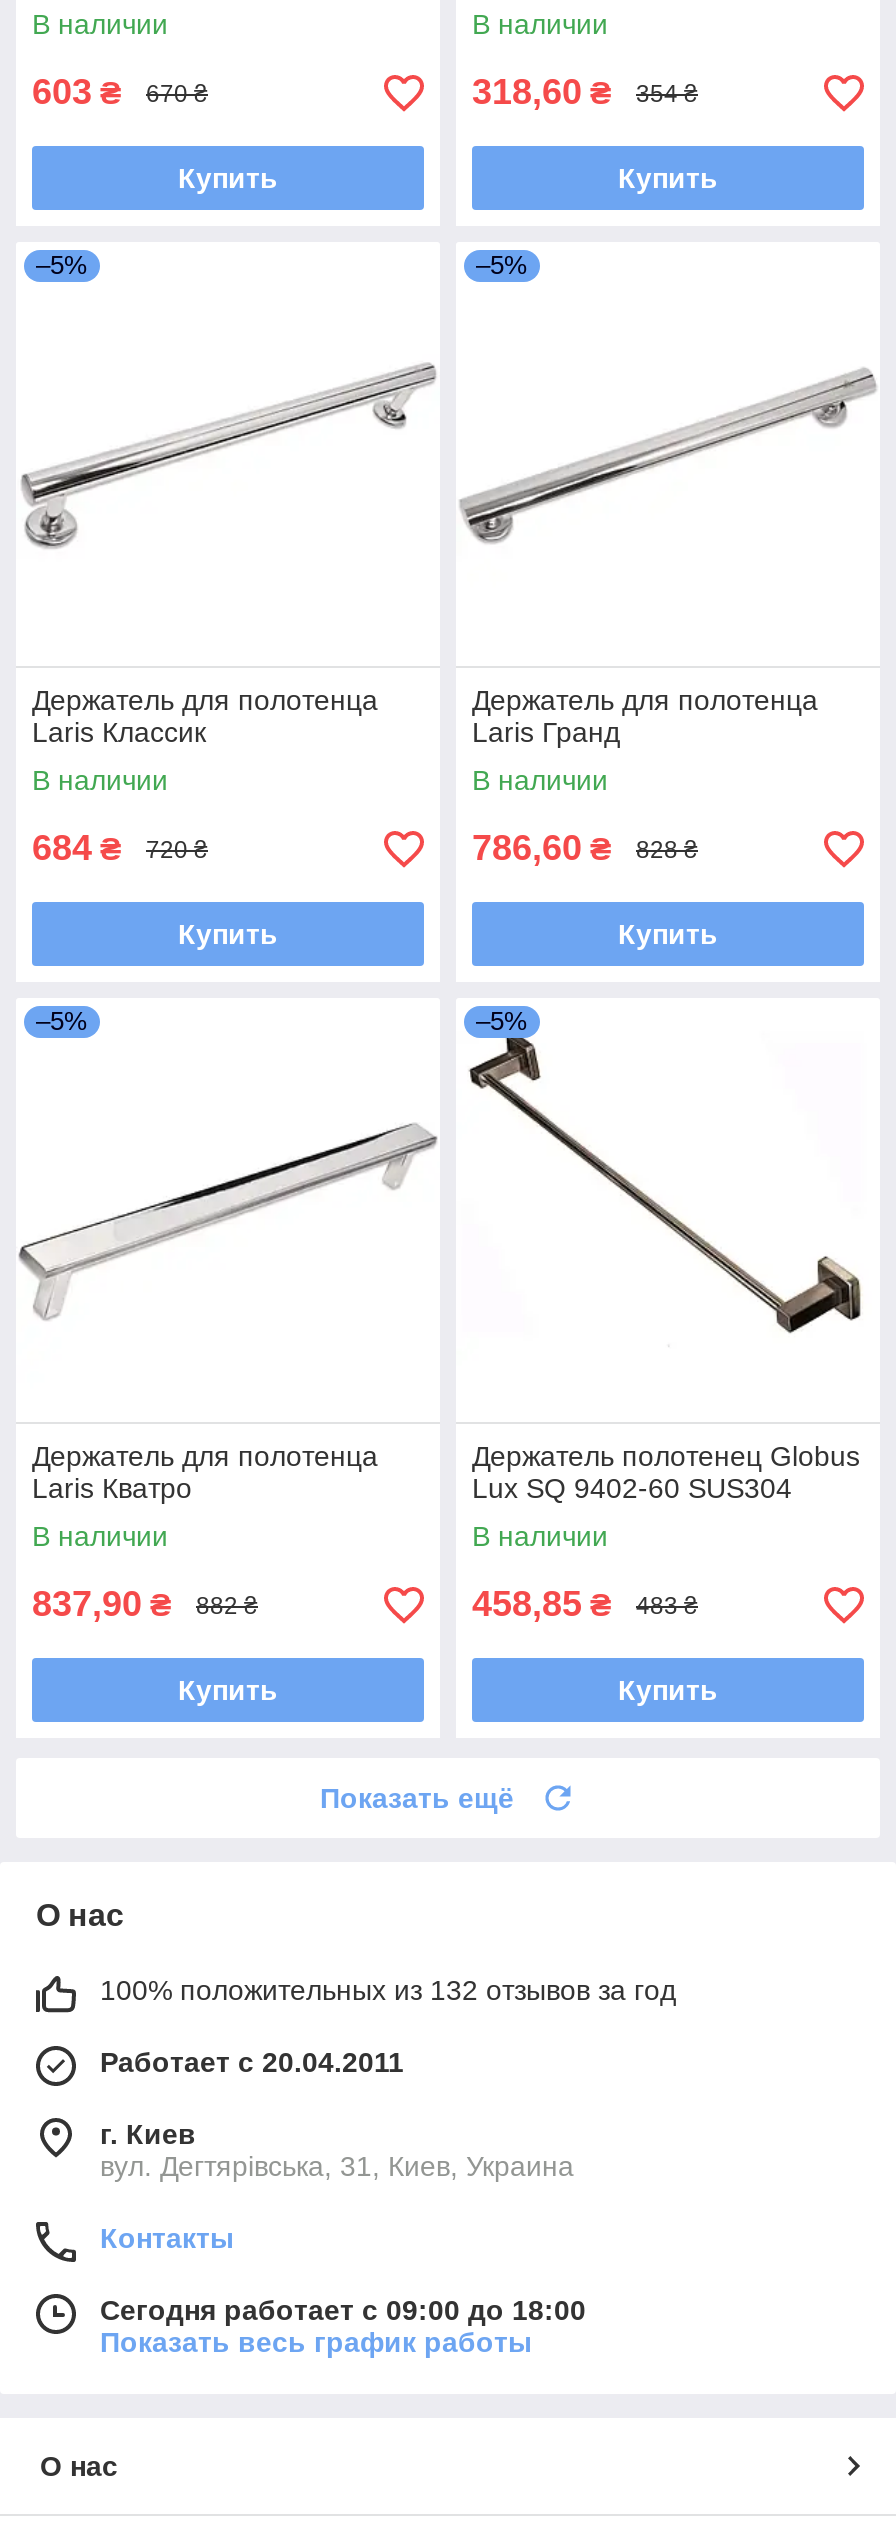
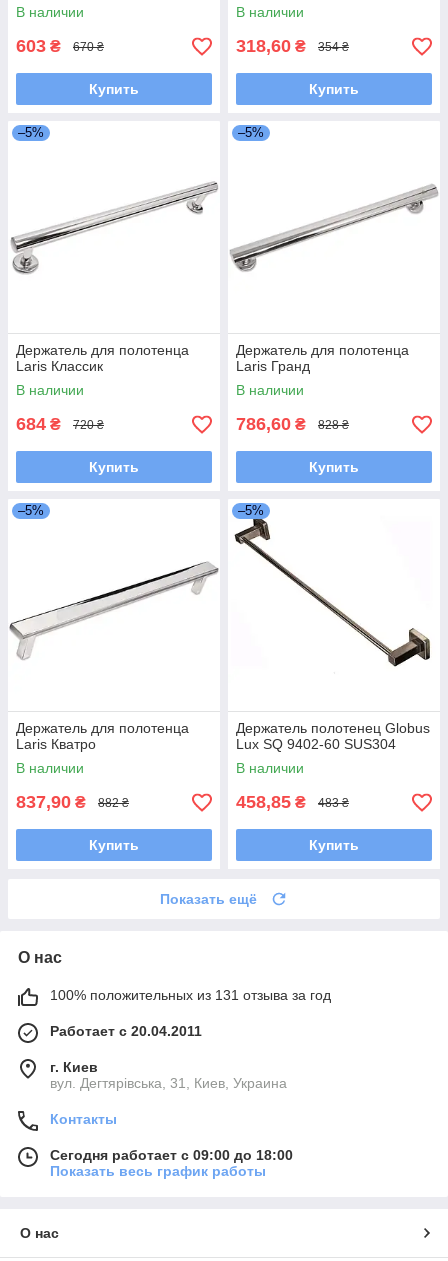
[100,1975,676,2007] 100% положительных из 132 отзывов за год -> [50,987,331,1003] 100% положительных из 131 отзыва за год

